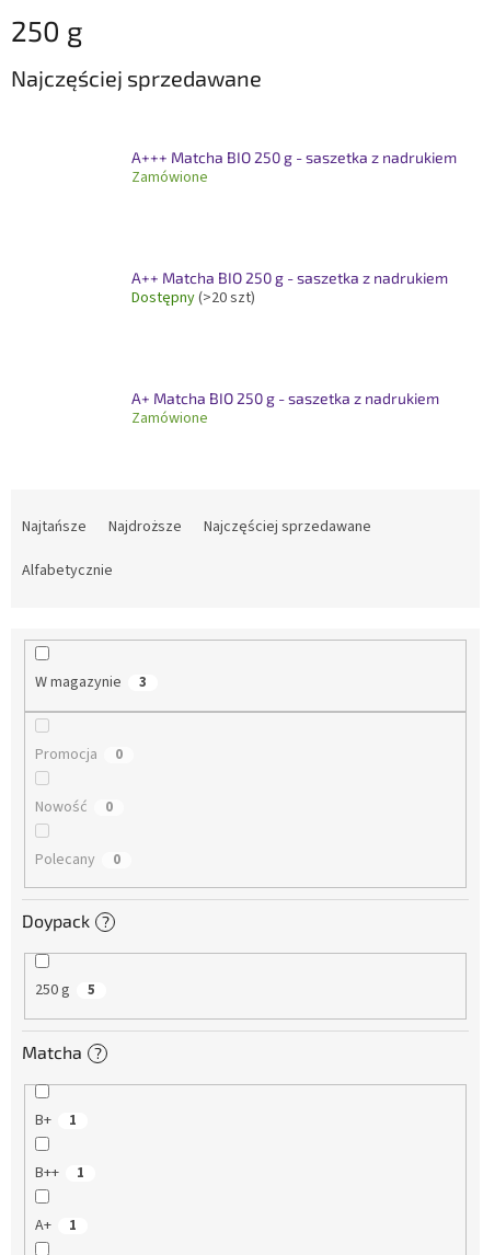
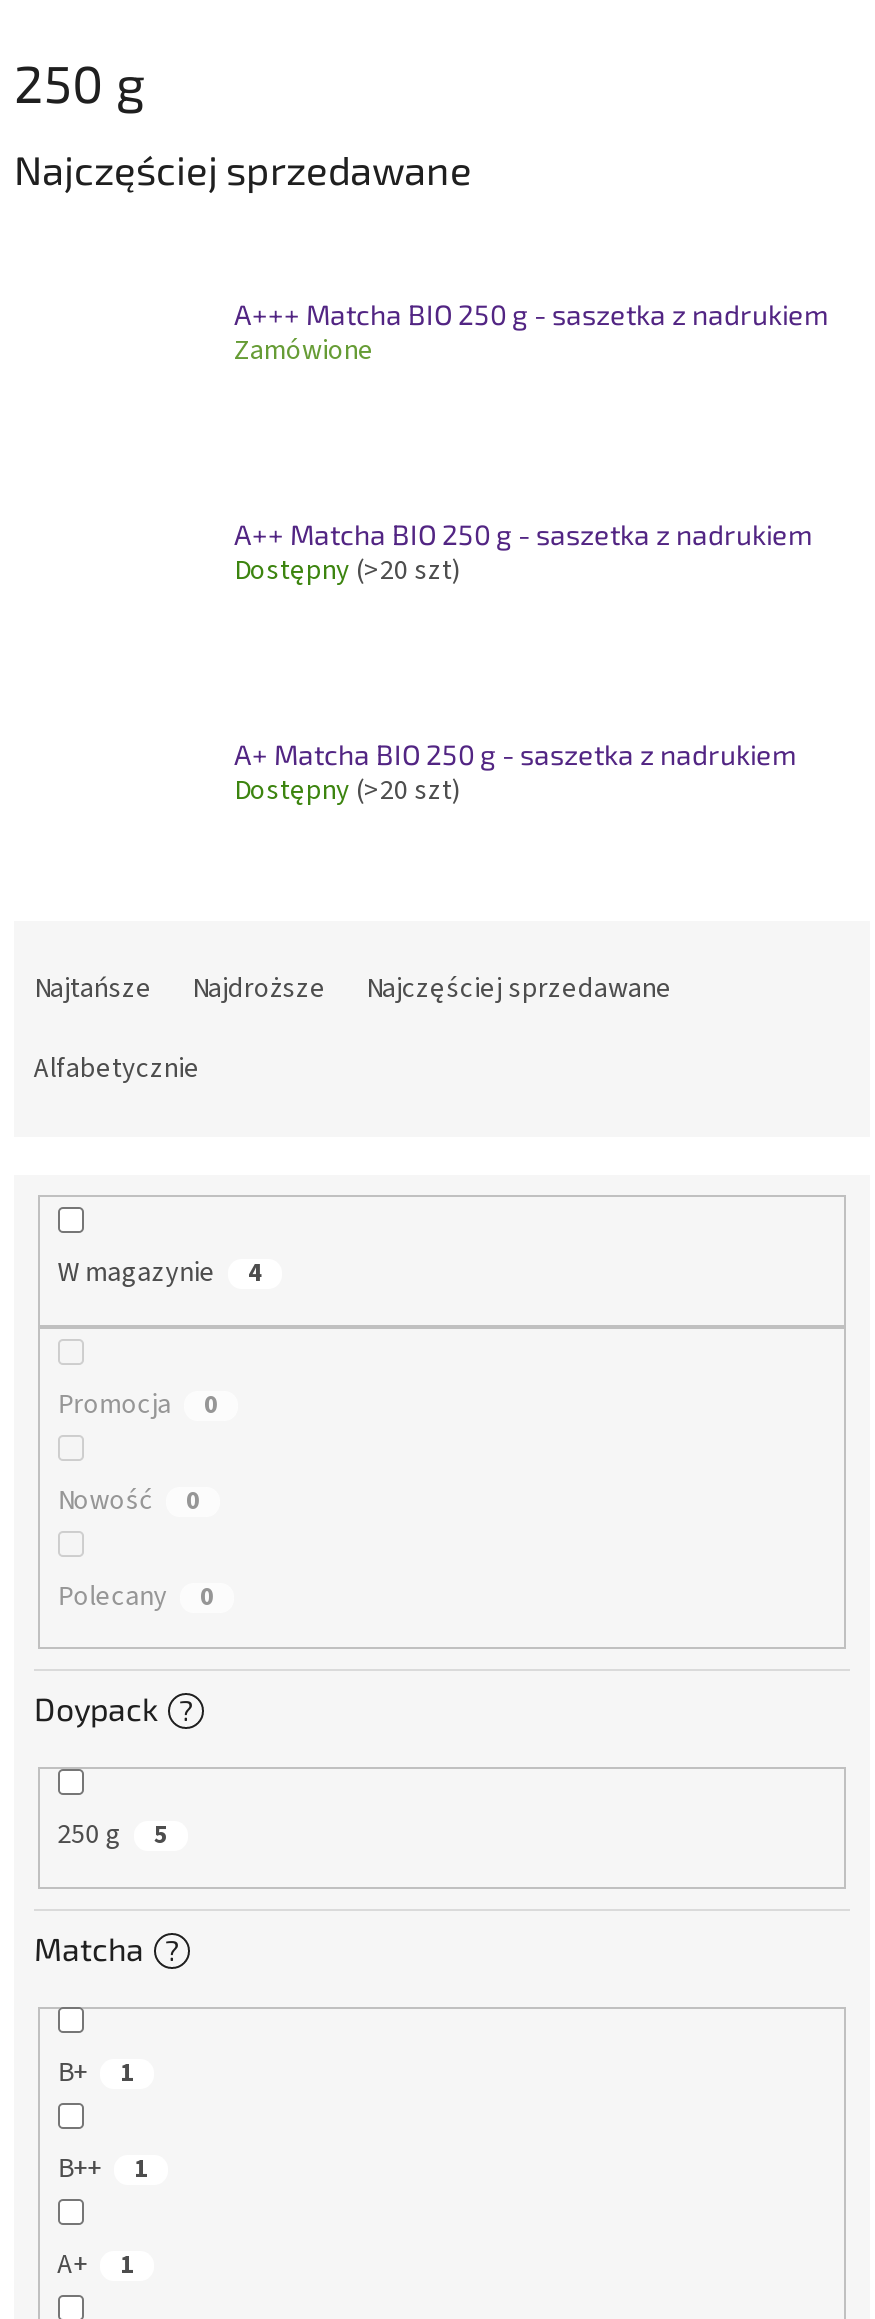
[131,408,208,430] Zamówione -> [234,772,460,812] Dostępny (>20 szt)
[139,673,147,692] 3 -> [248,1256,262,1292] 4

